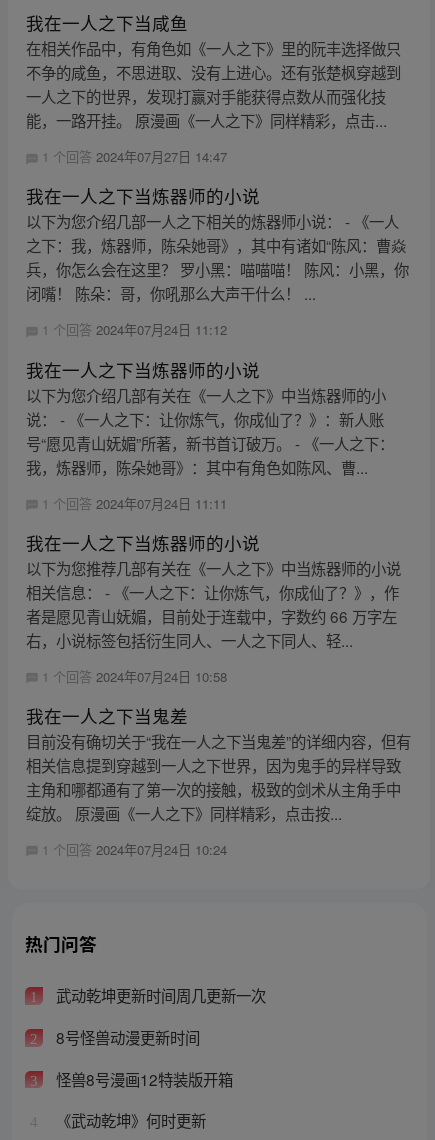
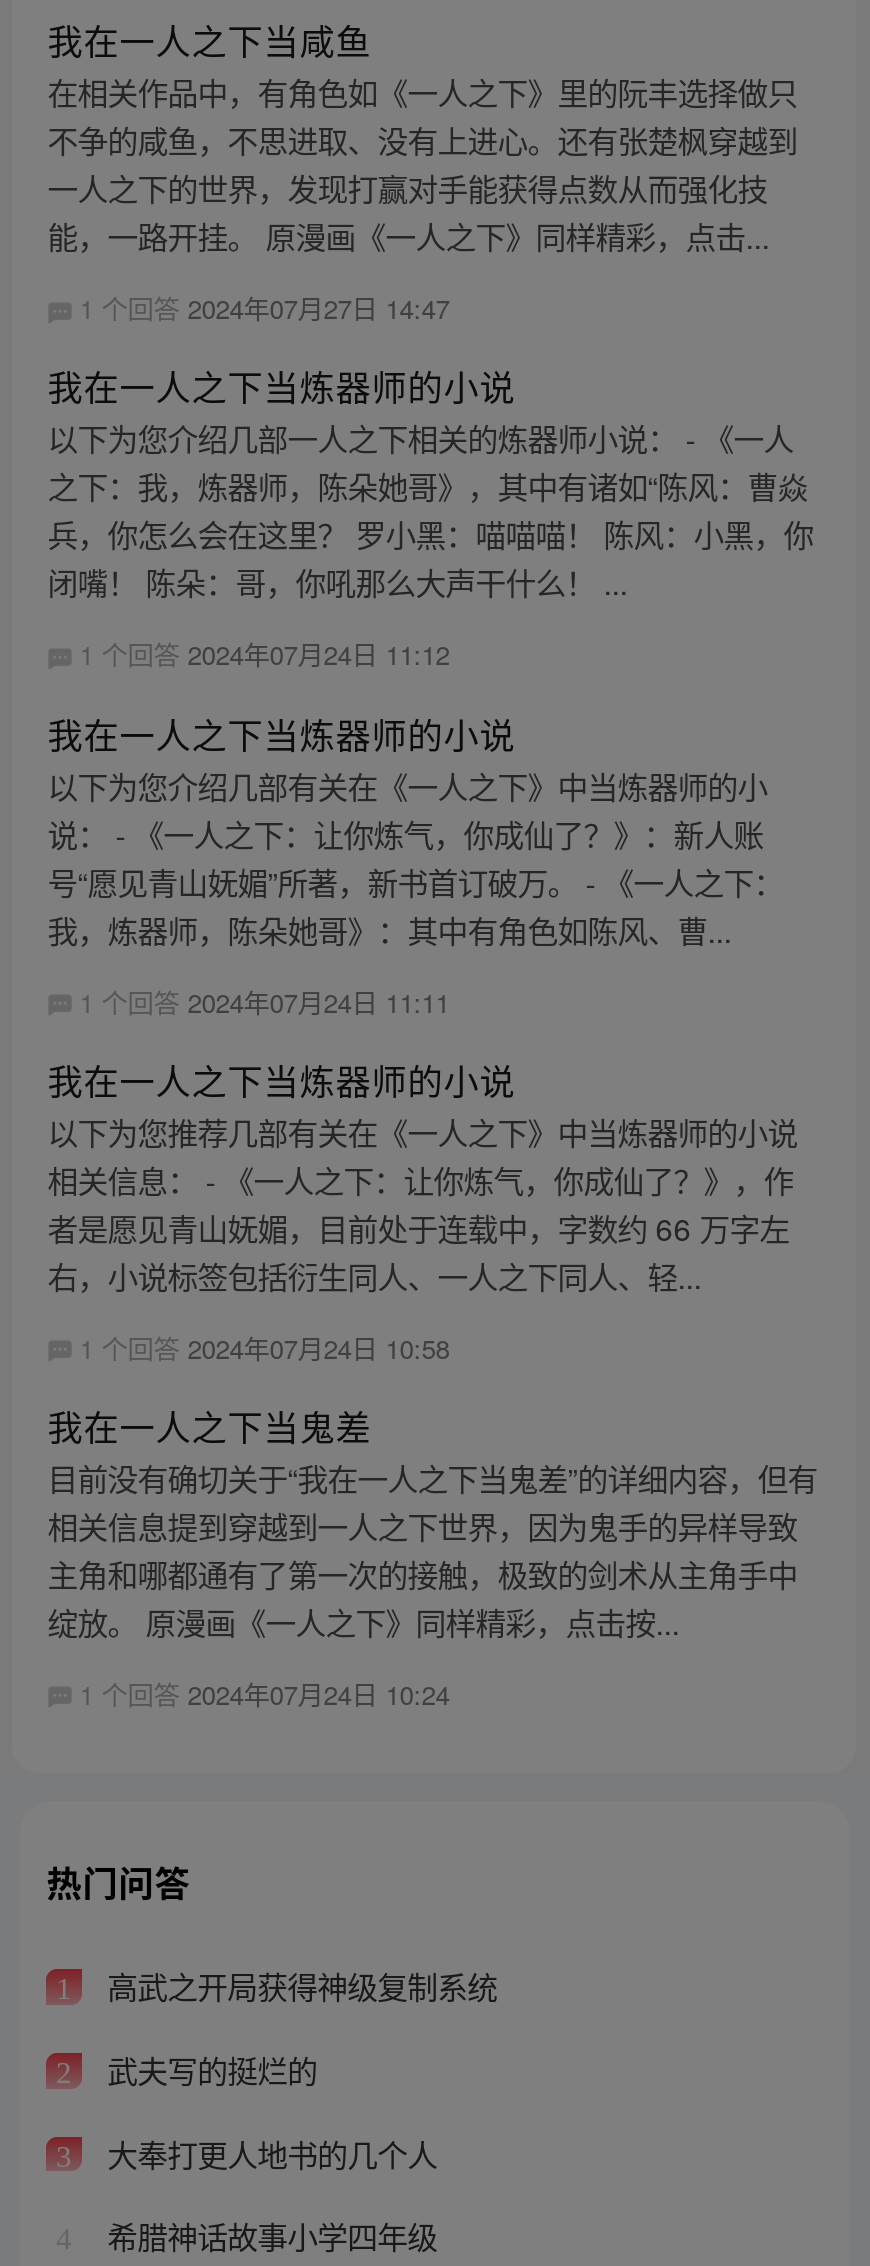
[52,984,266,1006] 武动乾坤更新时间周几更新一次 -> [99,1964,497,2008] 高武之开局获得神级复制系统
[52,1026,200,1048] 8号怪兽动漫更新时间 -> [99,2047,317,2091] 武夫写的挺烂的
[52,1068,233,1090] 怪兽8号漫画12特装版开箱 -> [99,2130,437,2174] 大奉打更人地书的几个人
[52,1109,206,1131] 《武动乾坤》何时更新 -> [99,2214,437,2258] 希腊神话故事小学四年级

